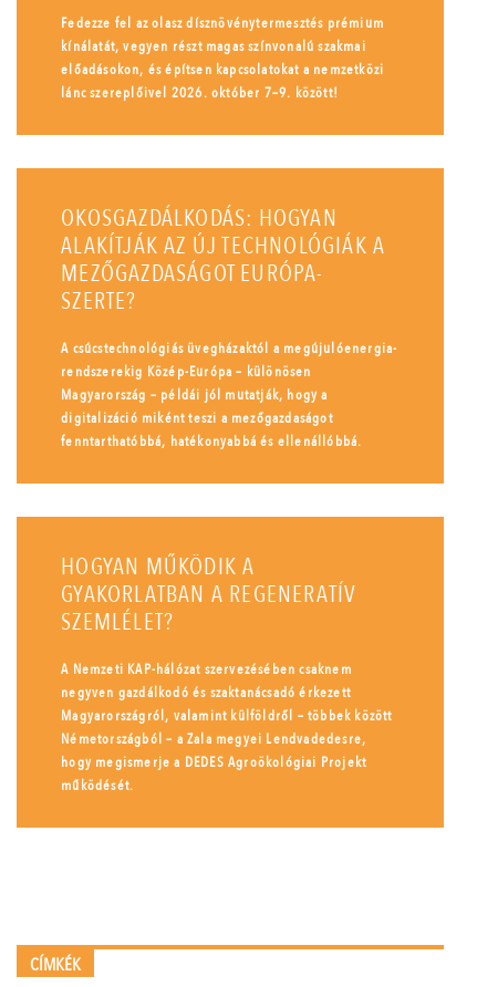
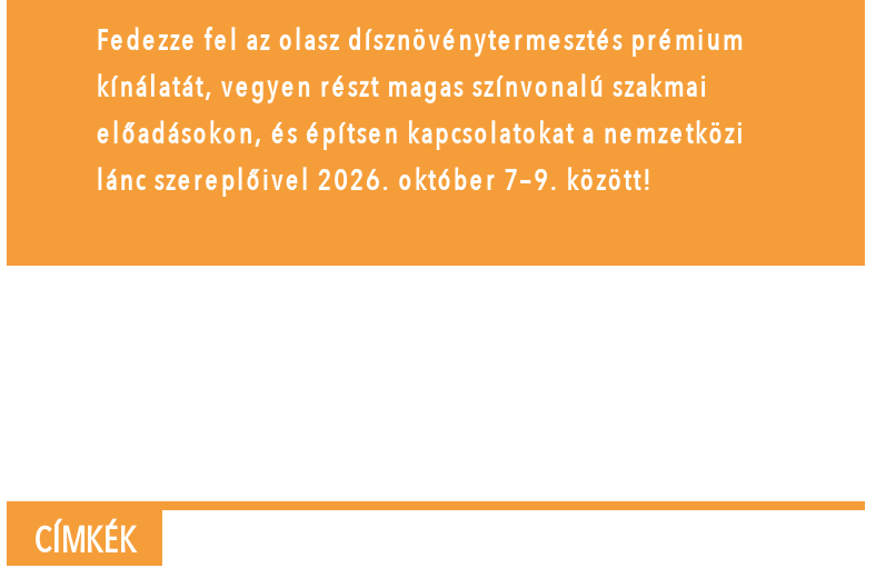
[61,202,398,451] OKOSGAZDÁLKODÁS: HOGYAN | ALAKÍTJÁK AZ ÚJ TECHNOLÓGIÁK A | MEZŐGAZDASÁGOT EURÓPA- | SZERTE? | A csúcstechnológiás üvegházaktól a megújulóenergia- | rendszerekig Közép-Európa – különösen | Magyarország – példái jól mutatják, hogy a | digitalizáció miként teszi a mezőgazdaságot | fenntarthatóbbá, hatékonyabbá és ellenállóbbá. -> none
[61,551,392,795] HOGYAN MŰKÖDIK A | GYAKORLATBAN A REGENERATÍV | SZEMLÉLET? | A Nemzeti KAP-hálózat szervezésében csaknem | negyven gazdálkodó és szaktanácsadó érkezett | Magyarországról, valamint külföldről – többek között | Németországból – a Zala megyei Lendvadedesre, | hogy megismerje a DEDES Agroökológiai Projekt | működését. -> none

